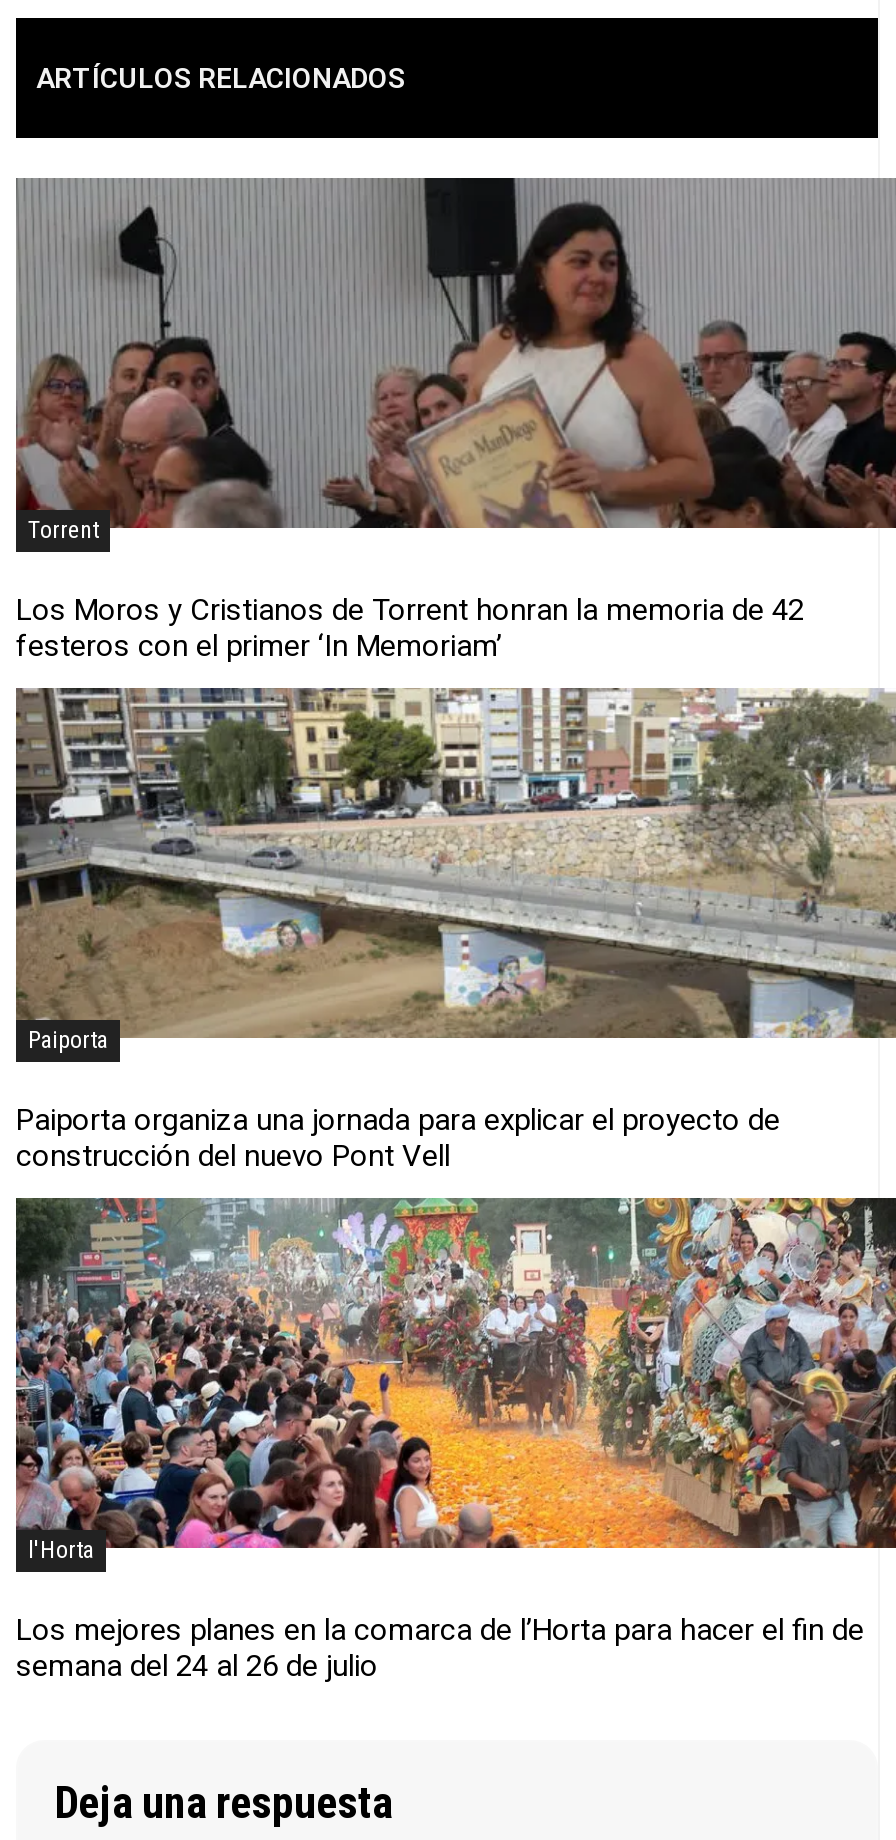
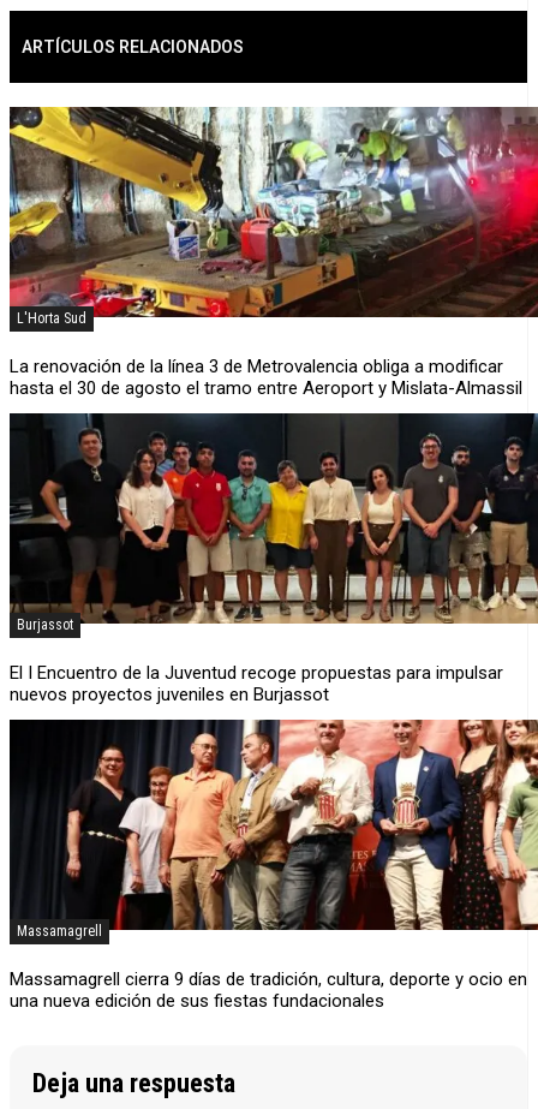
[14,176,890,543] [image] | Torrent -> [8,106,534,326] [image] | L'Horta Sud
[16,591,804,663] Los Moros y Cristianos de Torrent honran la memoria de 42 | festeros con el primer ‘In Memoriam’ -> [10,355,522,398] La renovación de la línea 3 de Metrovalencia obliga a modificar | hasta el 30 de agosto el tramo entre Aeroport y Mislata-Almassil
[14,686,890,1054] [image] | Paiporta -> [8,412,534,633] [image] | Burjassot
[16,1102,780,1174] Paiporta organiza una jornada para explicar el proyecto de | construcción del nuevo Pont Vell -> [10,662,503,705] El I Encuentro de la Juventud recoge propuestas para impulsar | nuevos proyectos juveniles en Burjassot
[14,1196,890,1565] [image] | l'Horta -> [8,719,534,940] [image] | Massamagrell
[16,1613,864,1685] Los mejores planes en la comarca de l’Horta para hacer el fin de | semana del 24 al 26 de julio -> [10,969,527,1012] Massamagrell cierra 9 días de tradición, cultura, deporte y ocio en | una nueva edición de sus fiestas fundacionales

